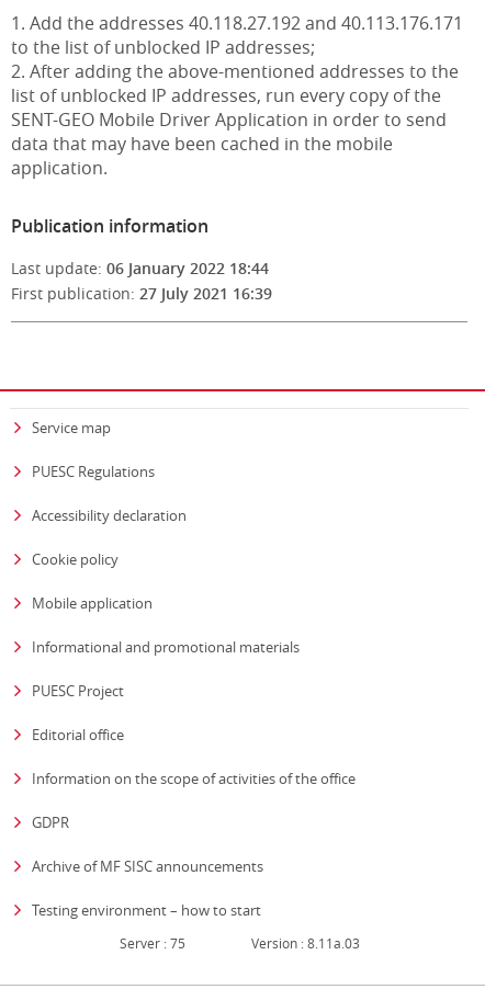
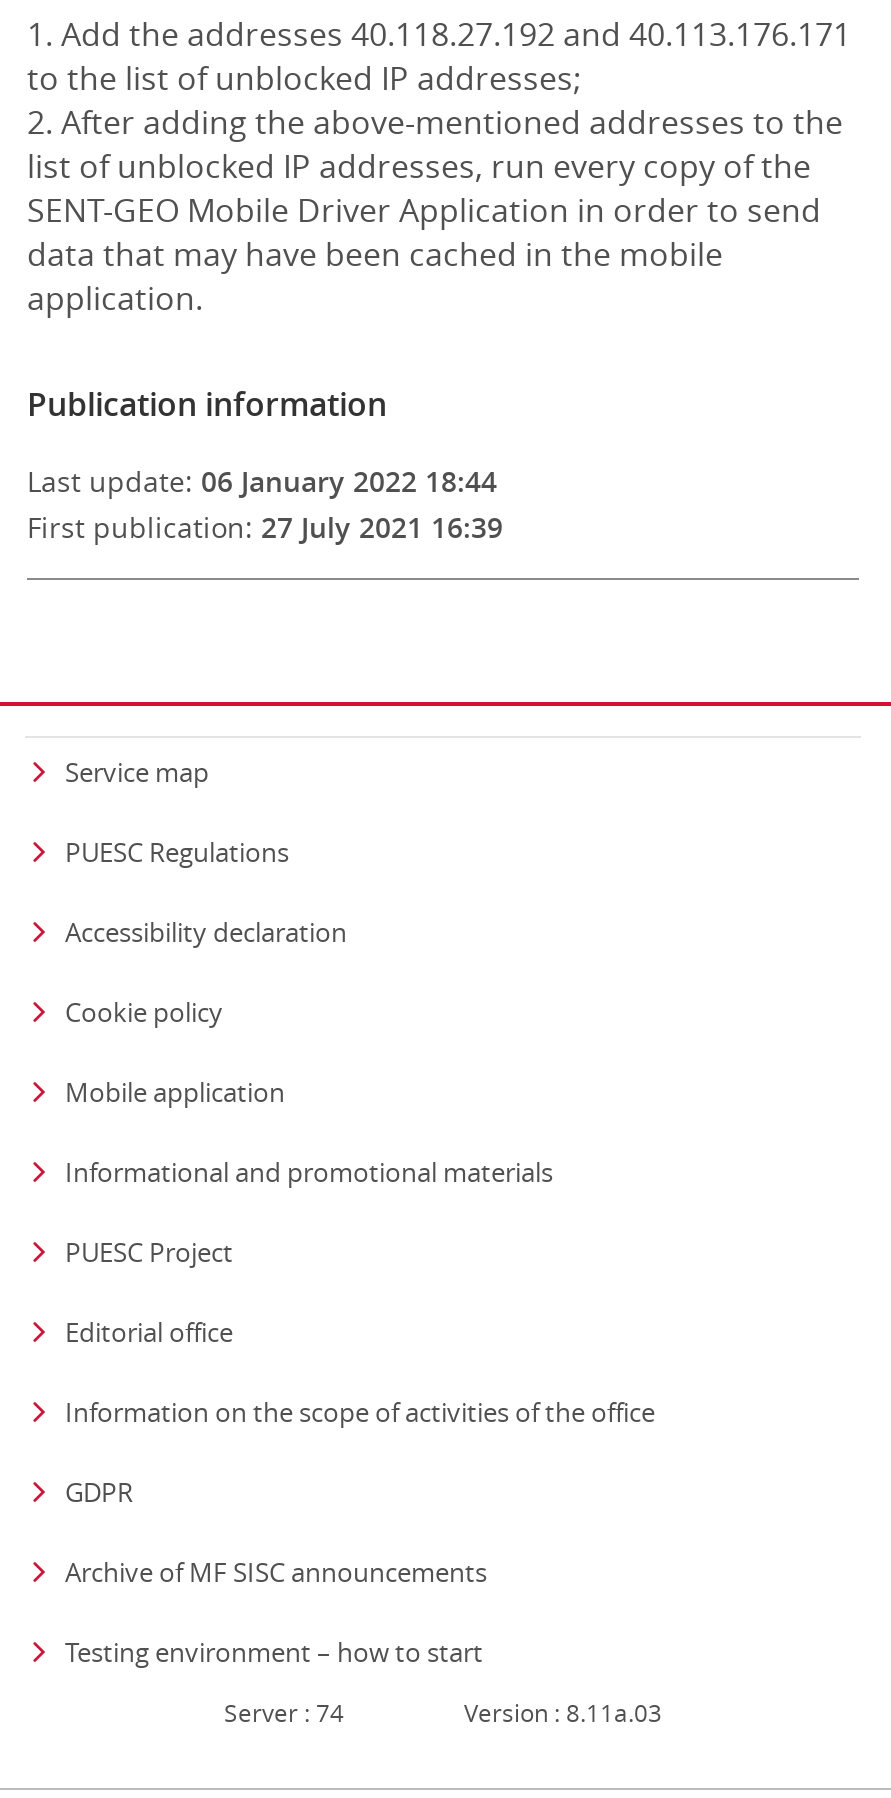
[119,934,188,952] Server : 75 -> [224,1696,350,1728] Server : 74

